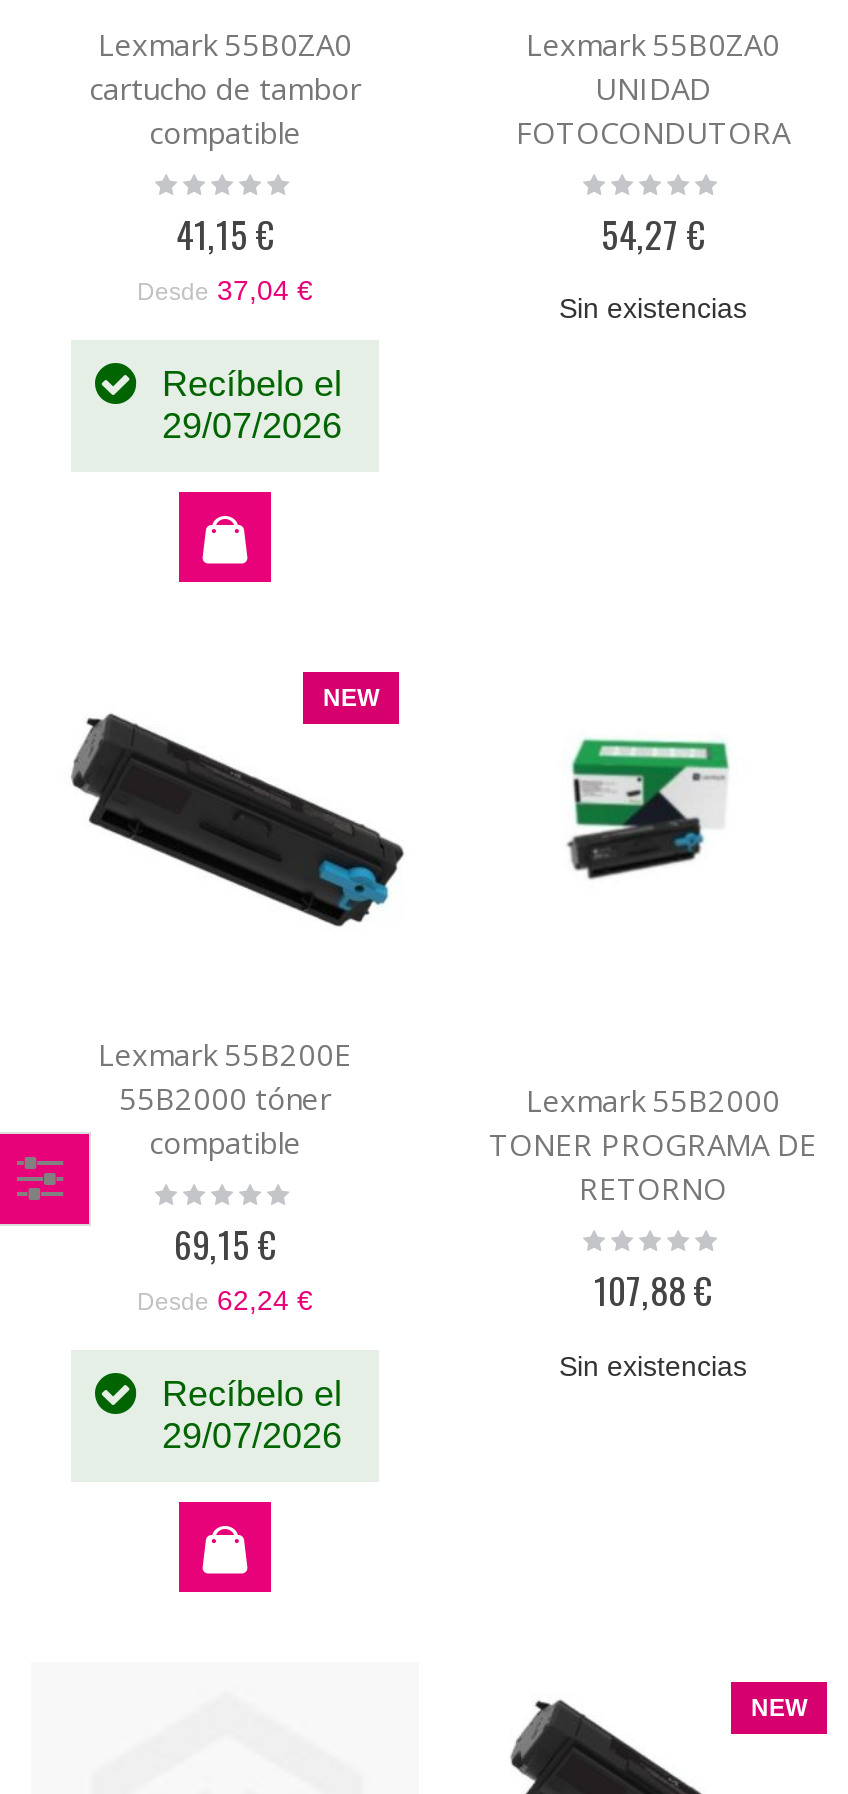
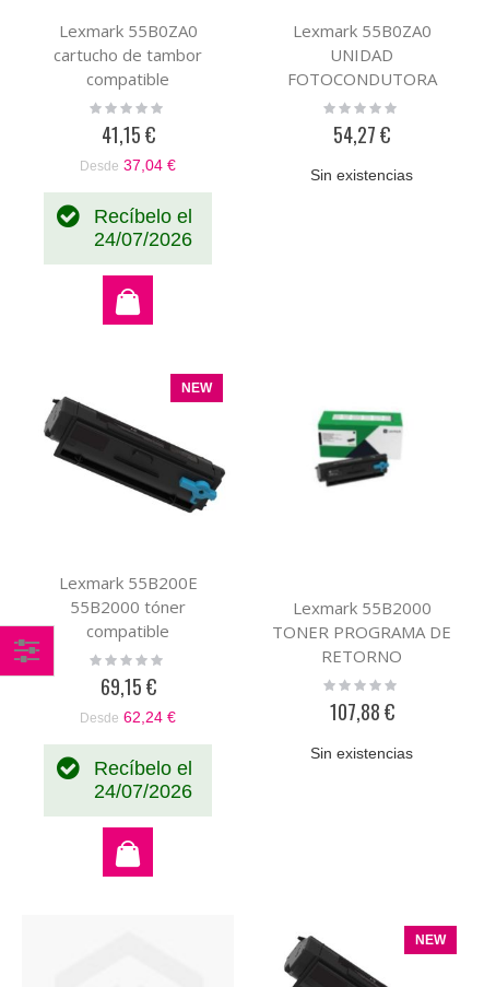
[162,406,342,446] 29/07/2026 -> [93,229,192,251] 24/07/2026
[162,1416,342,1456] 29/07/2026 -> [93,781,192,802] 24/07/2026

